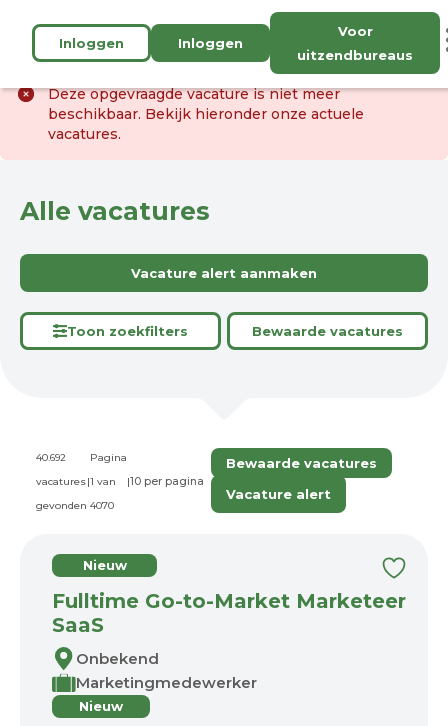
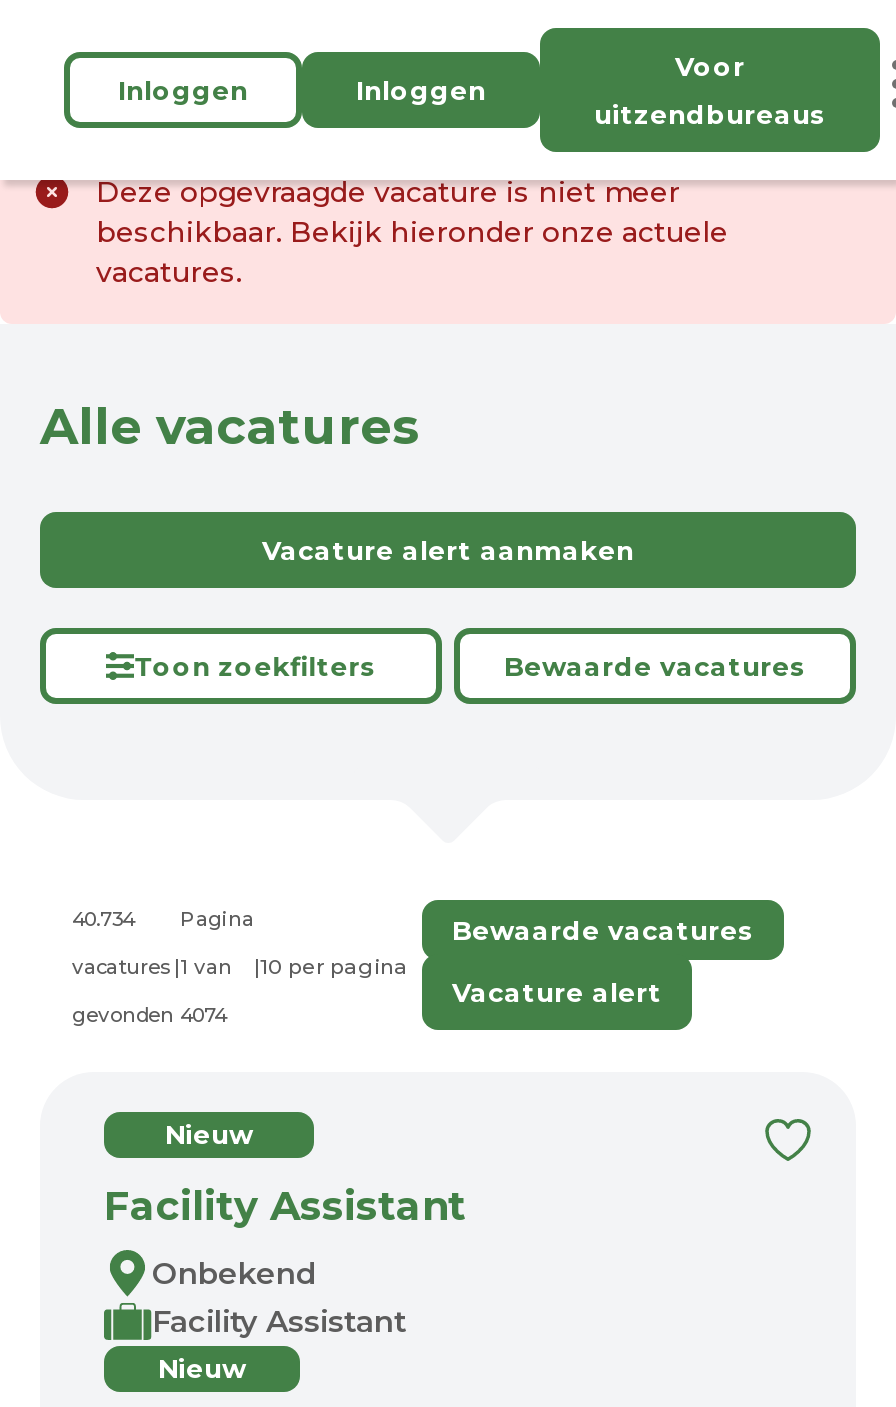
[36,451,127,464] 40.692 Pagina -> [72,906,254,932] 40.734 Pagina
[36,499,114,512] gevonden 4070 -> [72,1002,226,1028] gevonden 4074
[52,589,406,637] Fulltime Go-to-Market Marketeer | SaaS -> [104,1182,466,1230] Facility Assistant
[76,673,257,692] Marketingmedewerker -> [152,1302,406,1340] Facility Assistant

